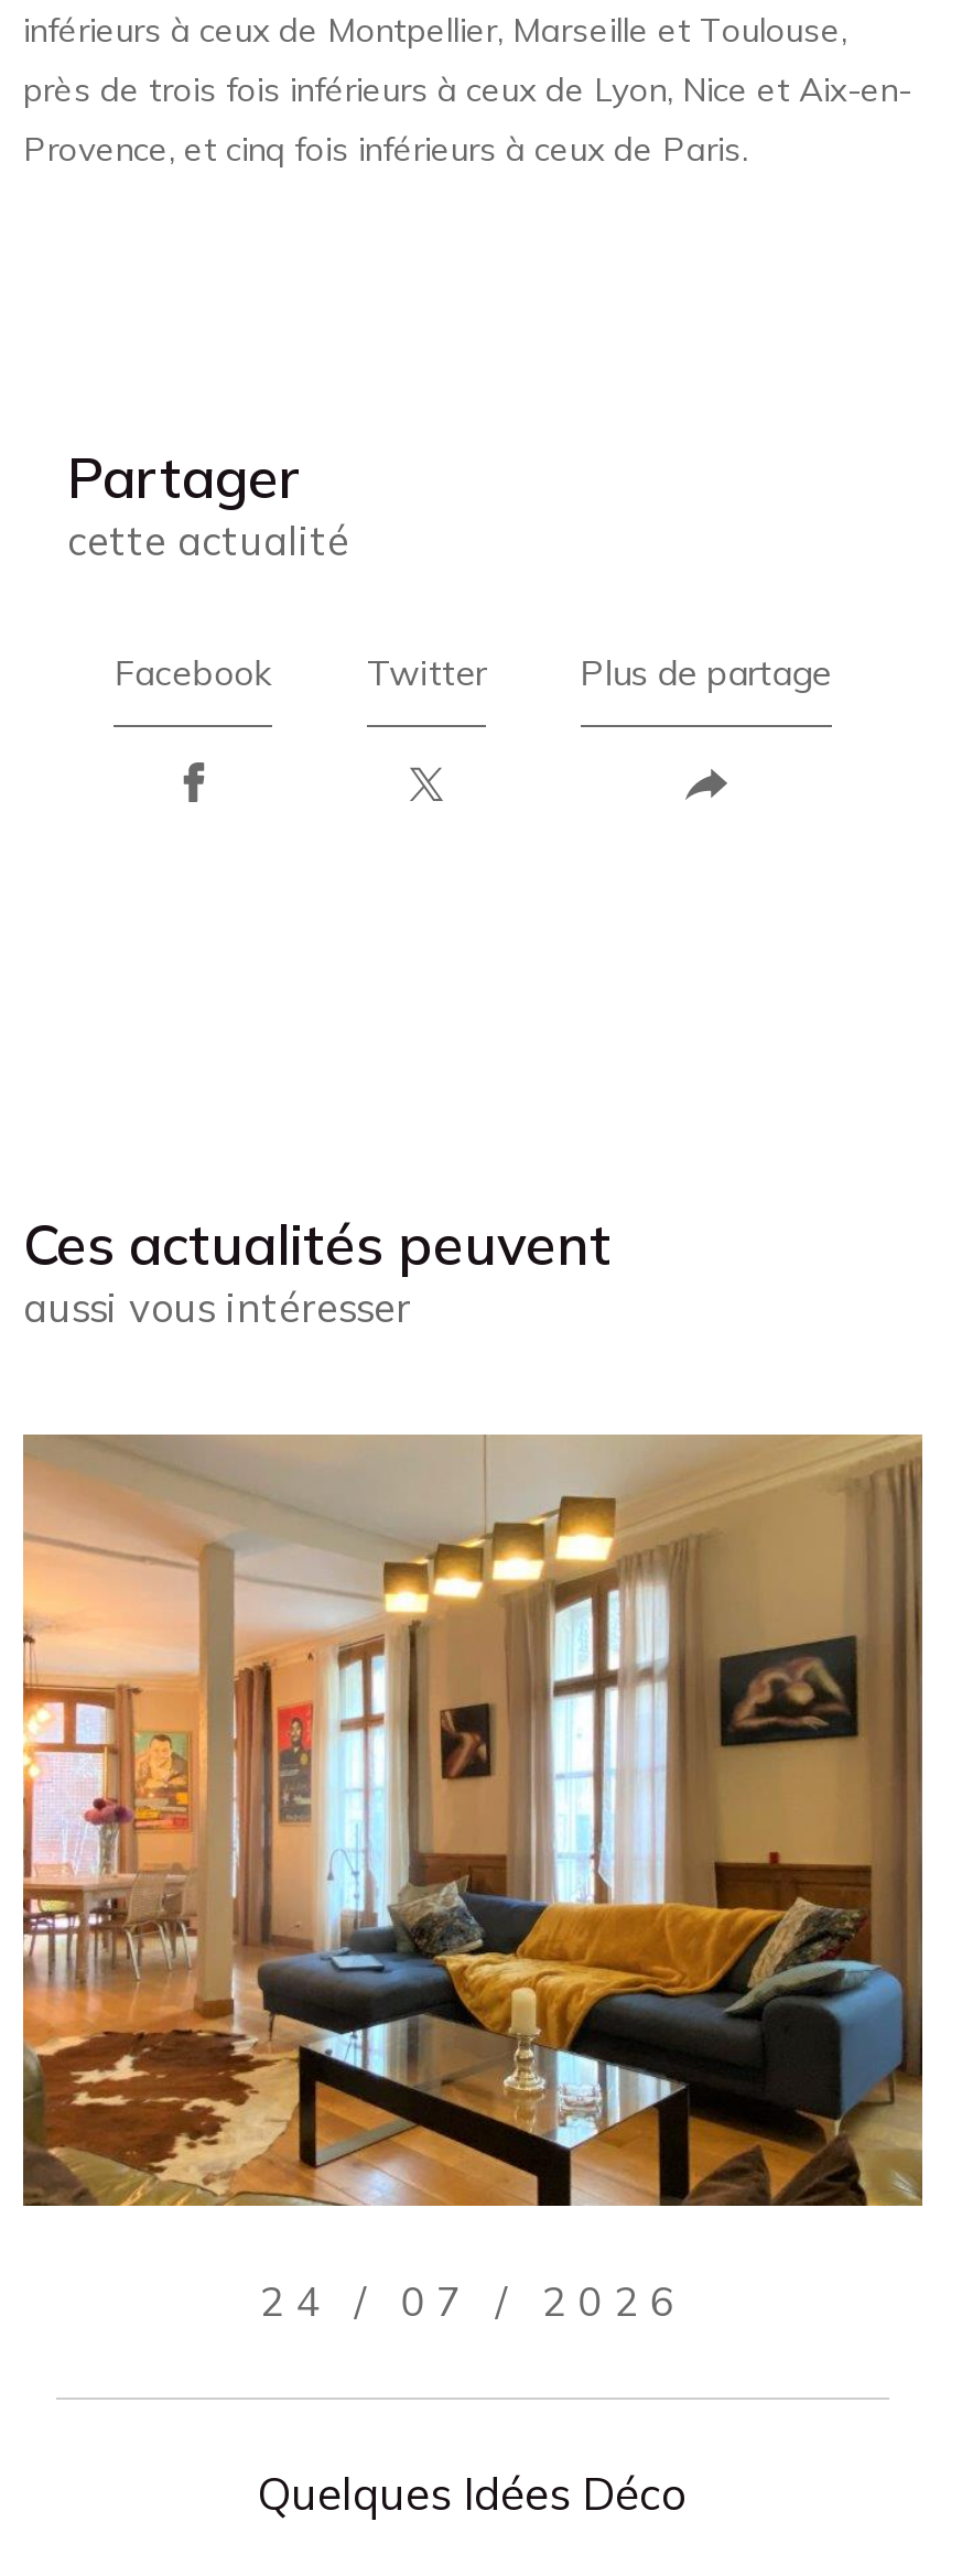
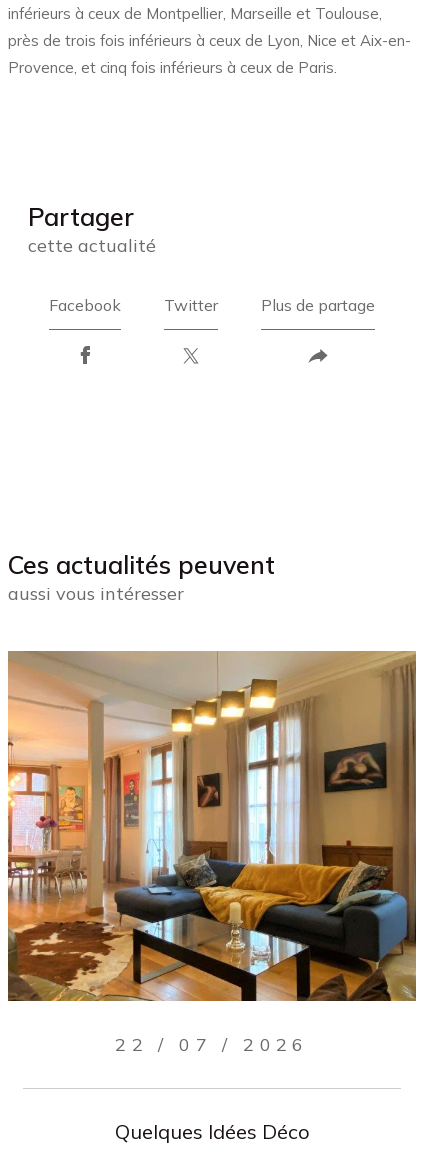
[259,2275,686,2326] 24 / 07 / 2026 -> [115,1033,309,1056] 22 / 07 / 2026

